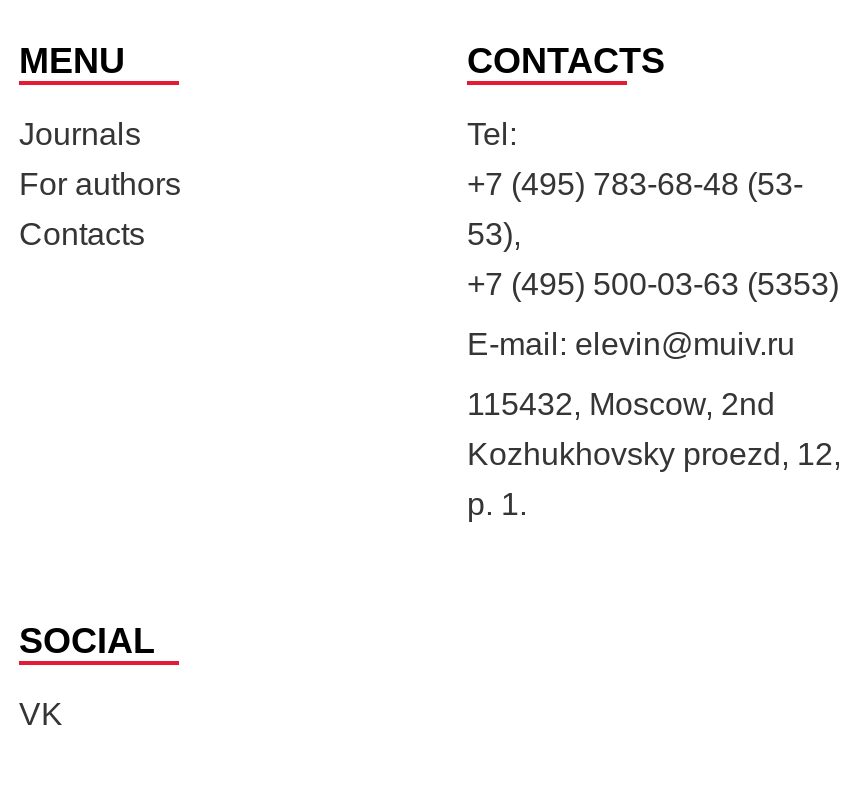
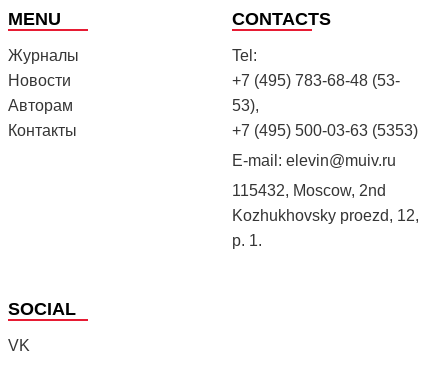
[19,117,181,251] Journals | For authors | Contacts -> [8,47,79,139] Журналы | Новости | Авторам | Контакты

